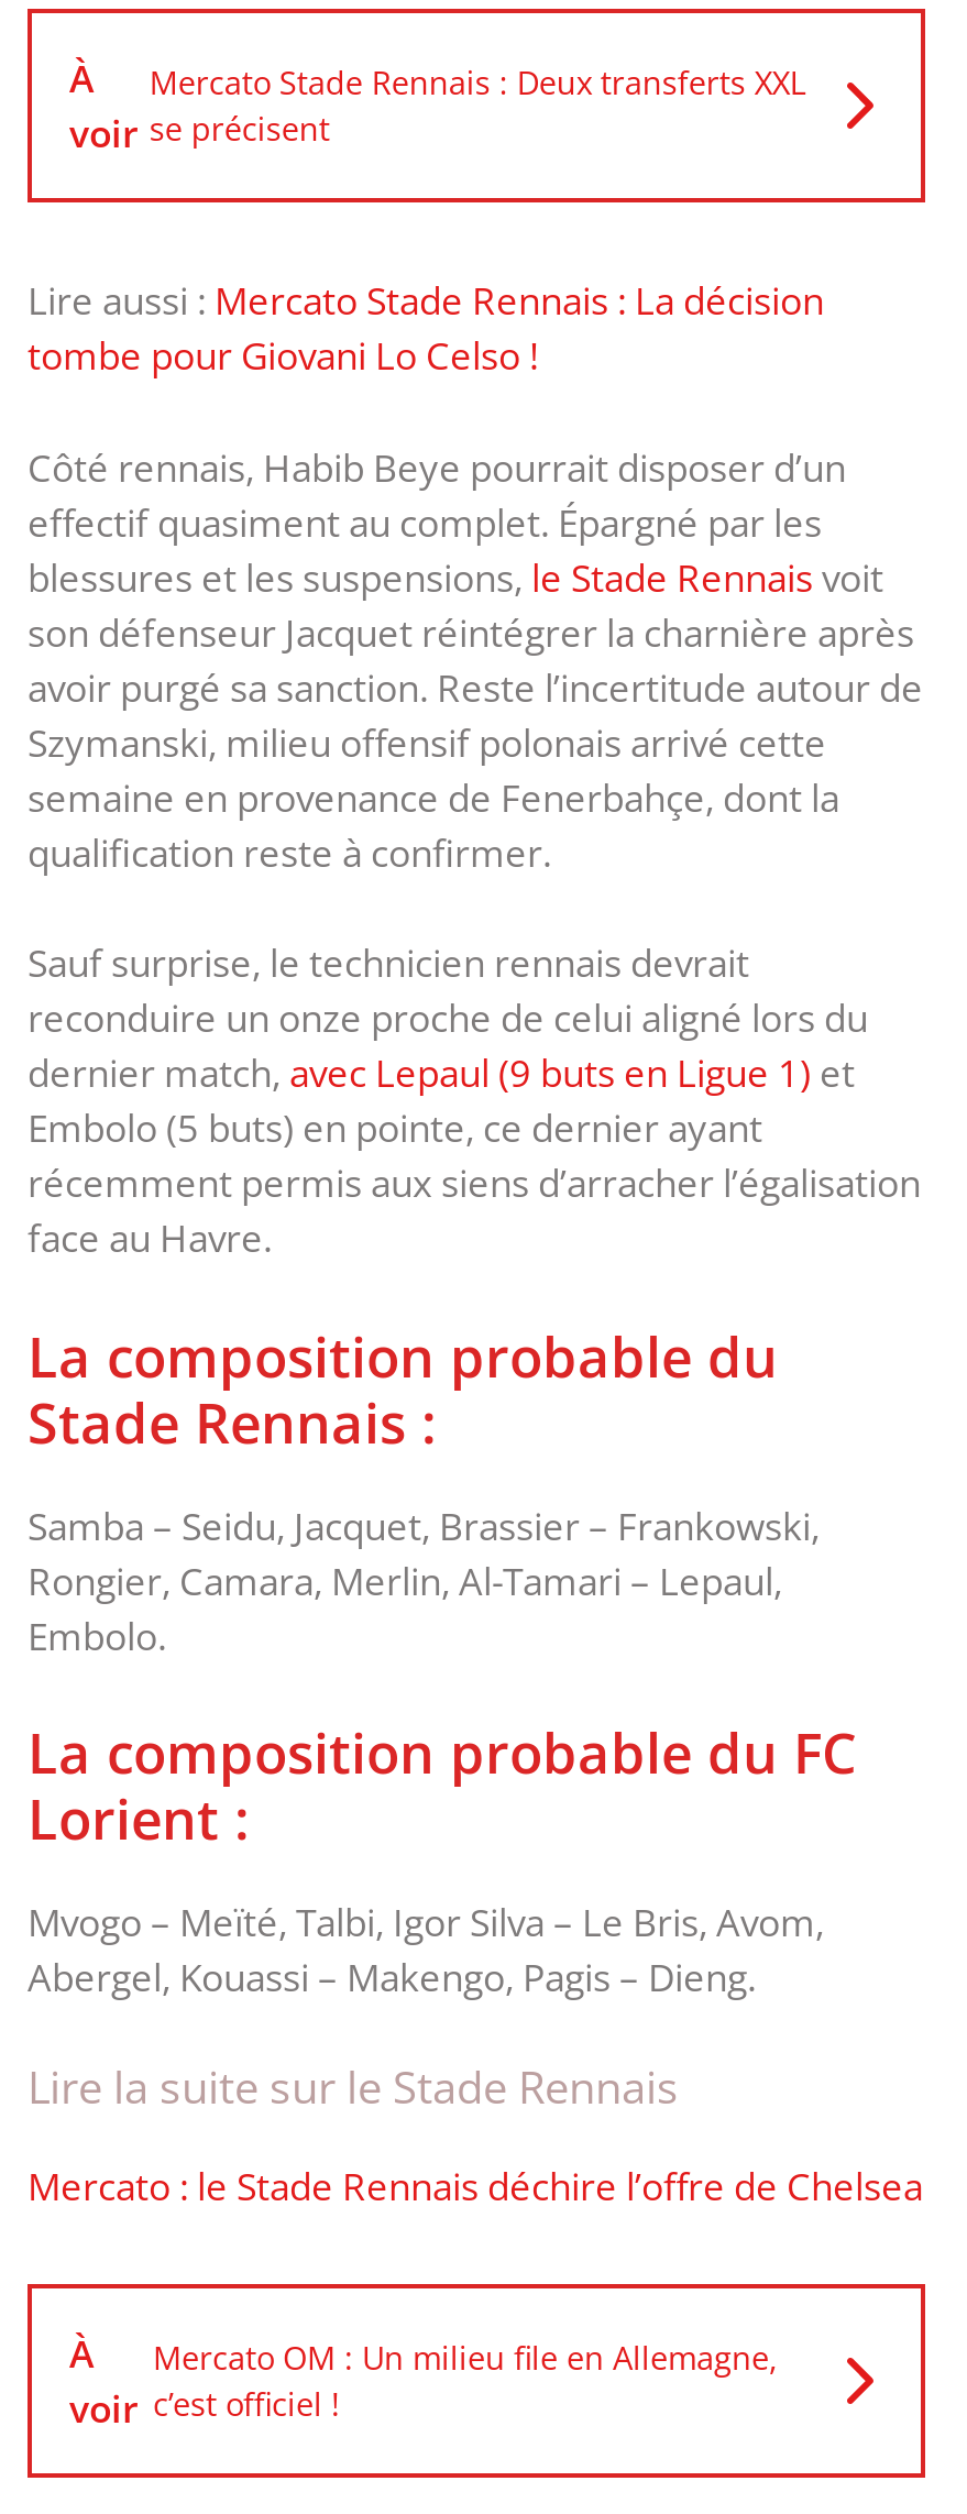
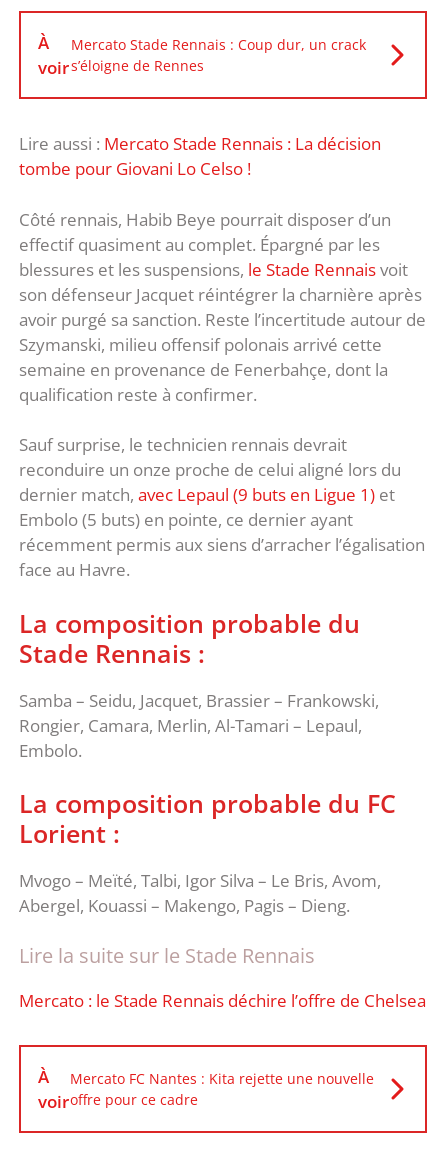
[149,62,805,151] Mercato Stade Rennais : Deux transferts XXL | se précisent -> [71,35,366,75] Mercato Stade Rennais : Coup dur, un crack | s’éloigne de Rennes
[153,2337,778,2425] Mercato OM : Un milieu file en Allemagne, | c’est officiel ! -> [70,1069,374,1109] Mercato FC Nantes : Kita rejette une nouvelle | offre pour ce cadre

